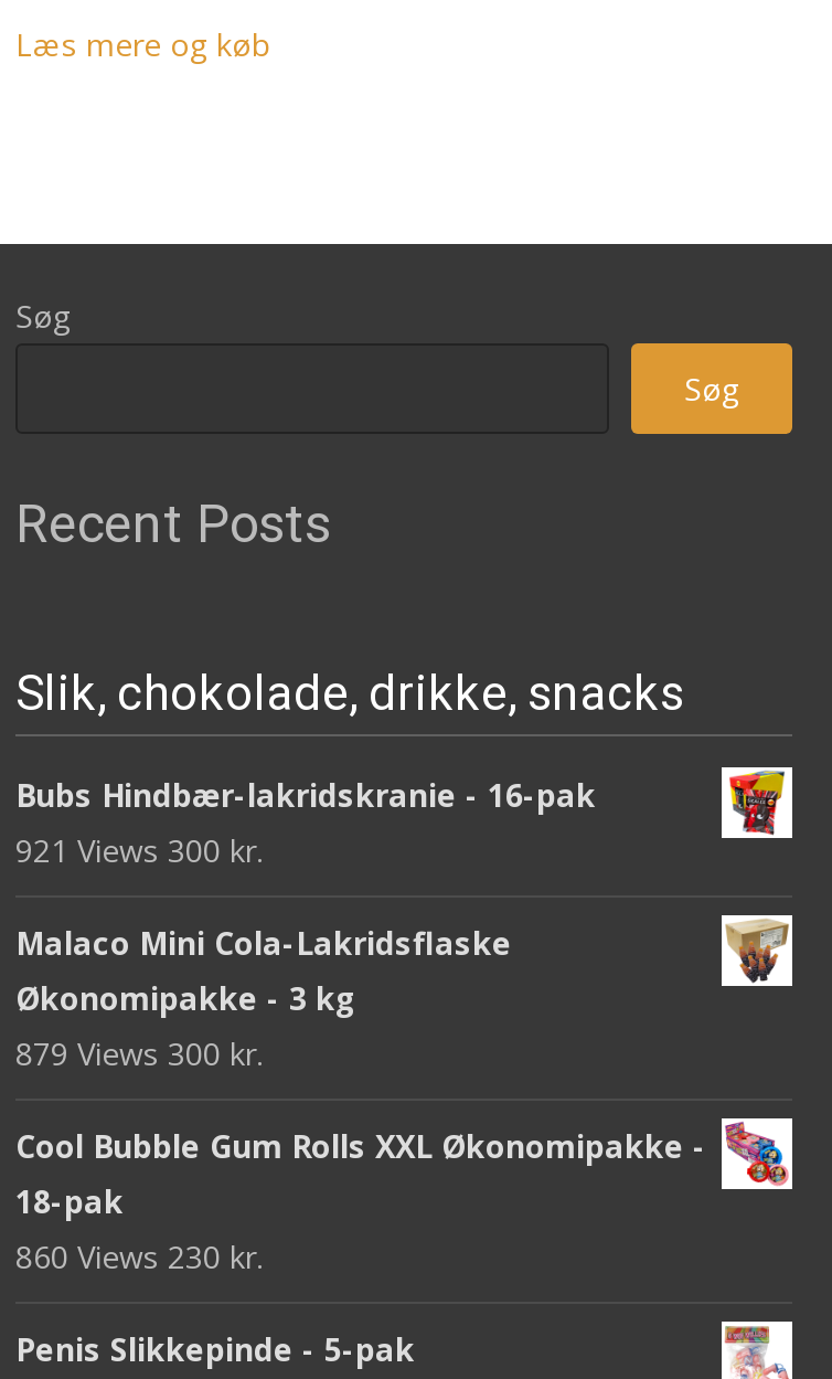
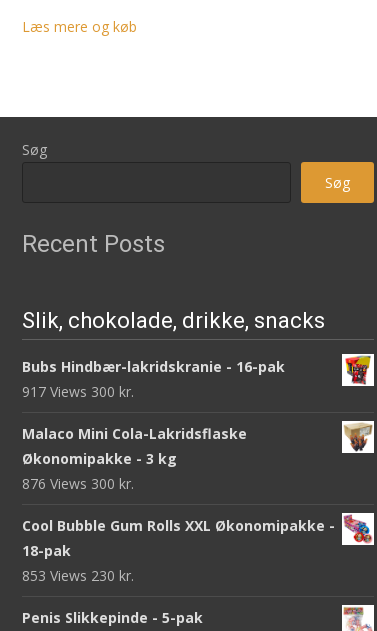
[15,828,263,870] 921 Views 300 kr. -> [22,382,134,401] 917 Views 300 kr.
[15,1031,263,1073] 879 Views 300 kr. -> [22,474,134,493] 876 Views 300 kr.
[15,1235,263,1277] 860 Views 230 kr. -> [22,566,134,585] 853 Views 230 kr.

